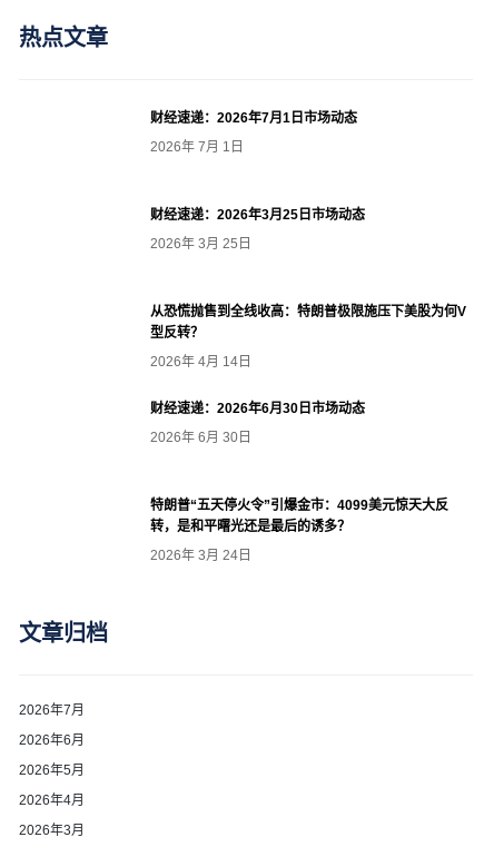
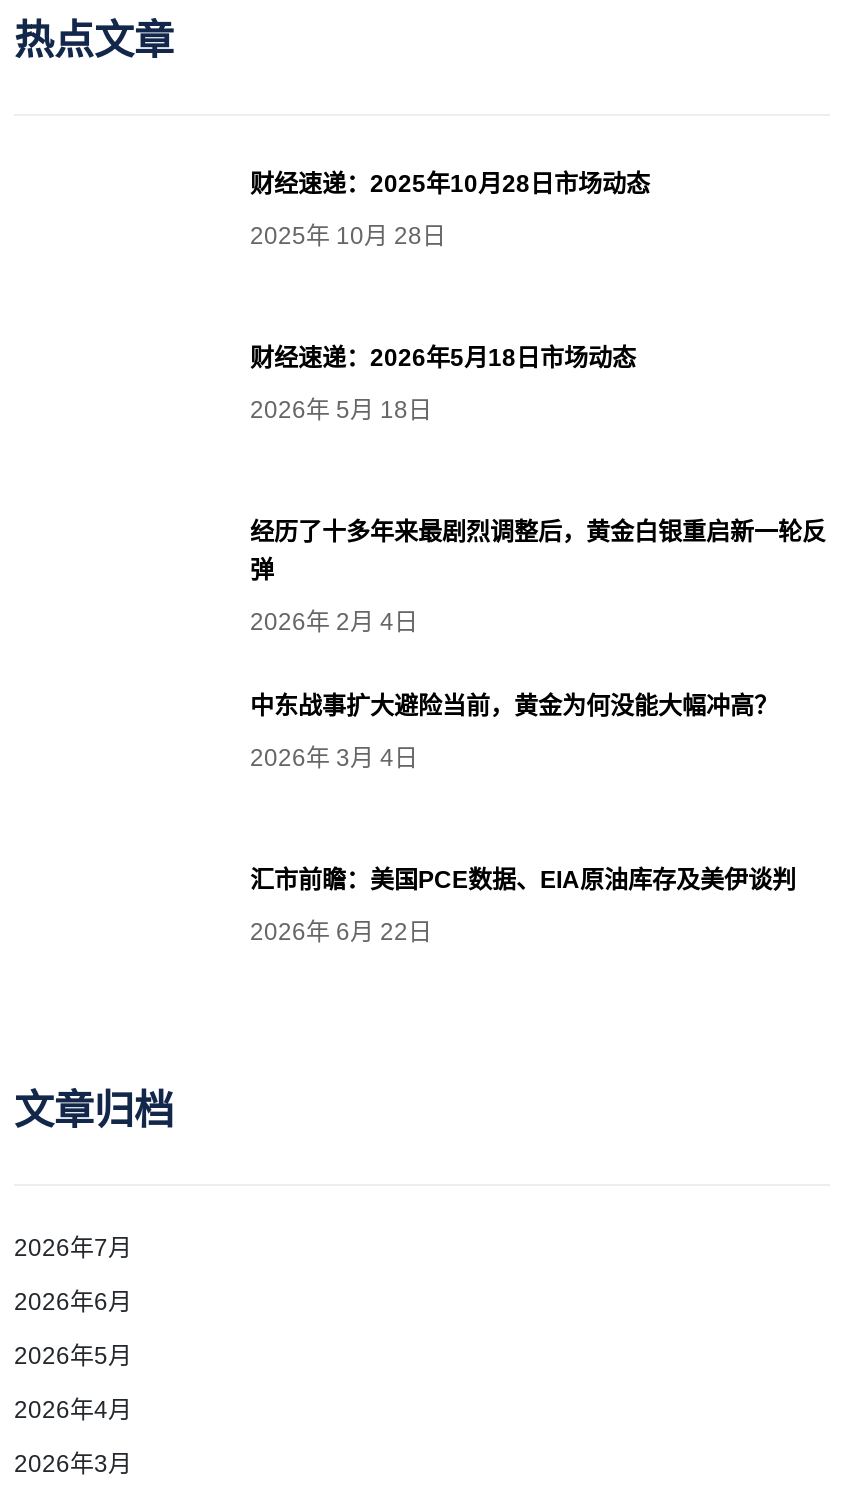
[150,110,357,126] 财经速递：2026年7月1日市场动态 -> [250,170,650,198] 财经速递：2025年10月28日市场动态
[150,139,244,154] 2026年 7月 1日 -> [250,222,446,250] 2025年 10月 28日
[150,207,365,222] 财经速递：2026年3月25日市场动态 -> [250,344,636,372] 财经速递：2026年5月18日市场动态
[150,236,251,251] 2026年 3月 25日 -> [250,396,432,424] 2026年 5月 18日
[150,304,466,340] 从恐慌抛售到全线收高：特朗普极限施压下美股为何V | 型反转？ -> [250,518,826,584] 经历了十多年来最剧烈调整后，黄金白银重启新一轮反 | 弹
[150,354,251,369] 2026年 4月 14日 -> [250,608,418,636] 2026年 2月 4日
[150,400,365,416] 财经速递：2026年6月30日市场动态 -> [250,692,778,720] 中东战事扩大避险当前，黄金为何没能大幅冲高？
[150,429,251,445] 2026年 6月 30日 -> [250,744,418,772] 2026年 3月 4日
[150,497,448,534] 特朗普“五天停火令”引爆金市：4099美元惊天大反 | 转，是和平曙光还是最后的诱多？ -> [250,866,796,894] 汇市前瞻：美国PCE数据、EIA原油库存及美伊谈判
[150,547,251,563] 2026年 3月 24日 -> [250,918,432,946] 2026年 6月 22日

